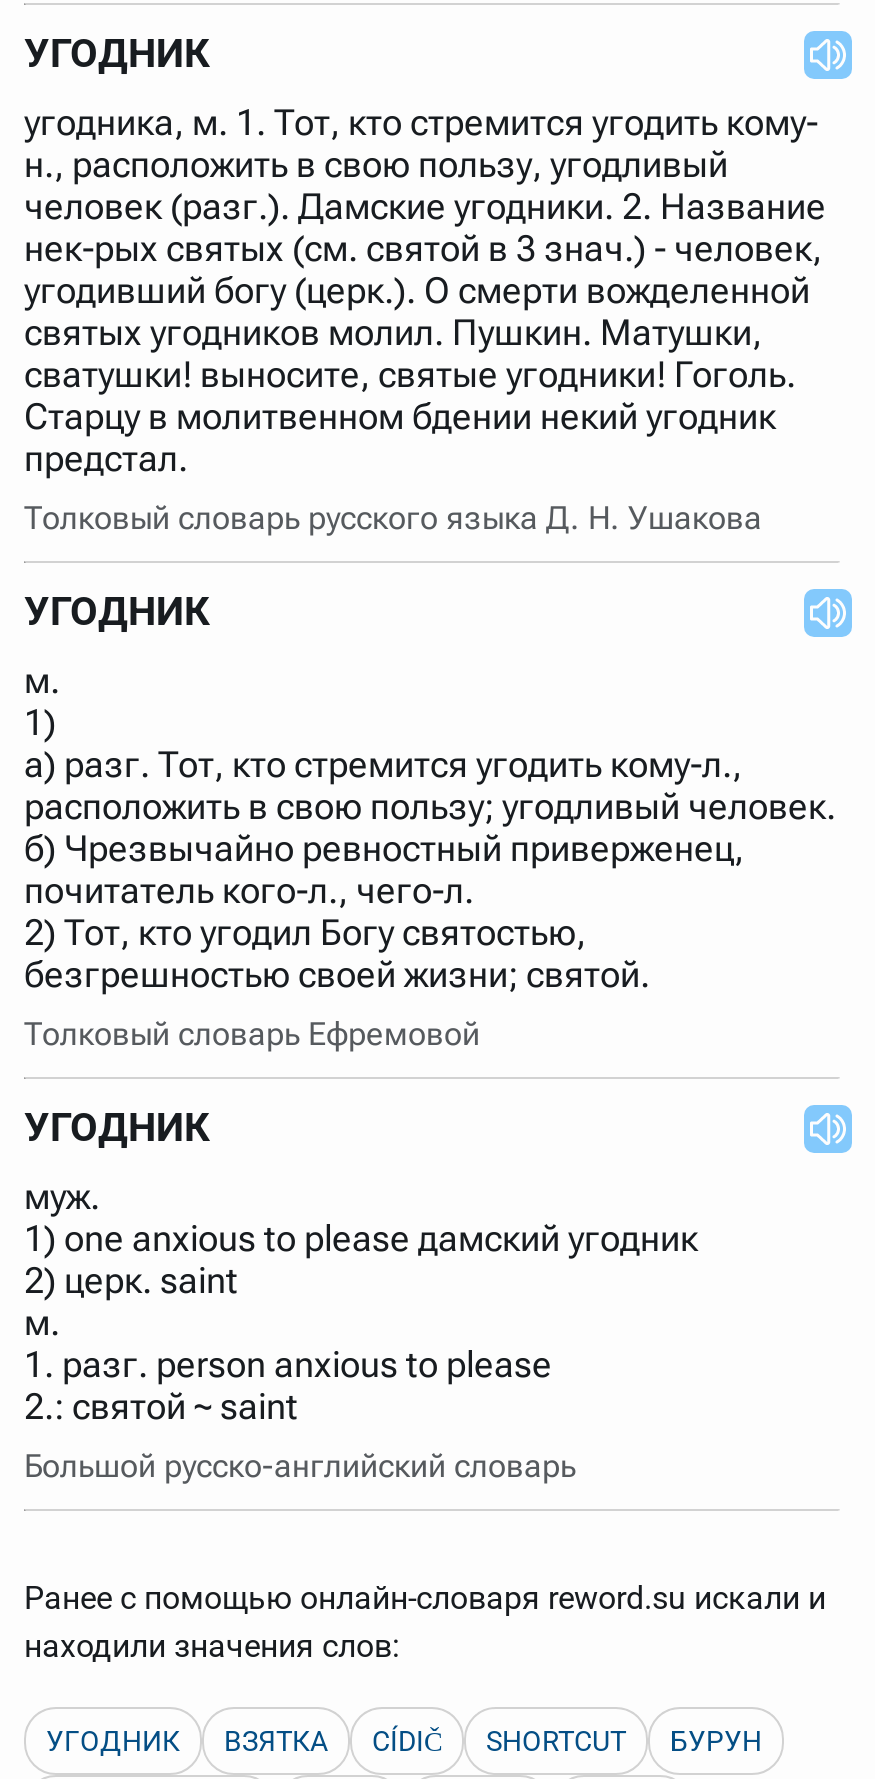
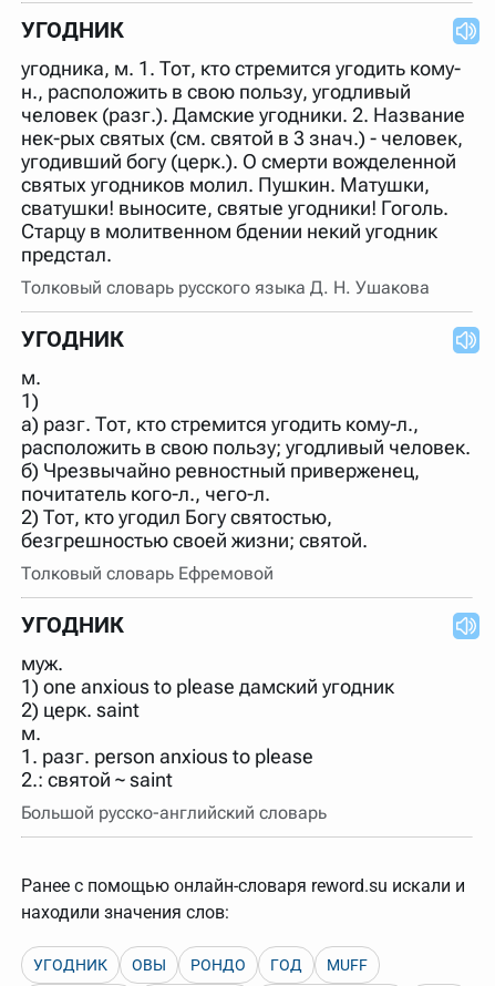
[224,1725,762,1757] ВЗЯТКА | CÍDIČ | SHORTCUT | БУРУН -> [132,956,368,974] ОВЫ | РОНДО | ГОД | MUFF

